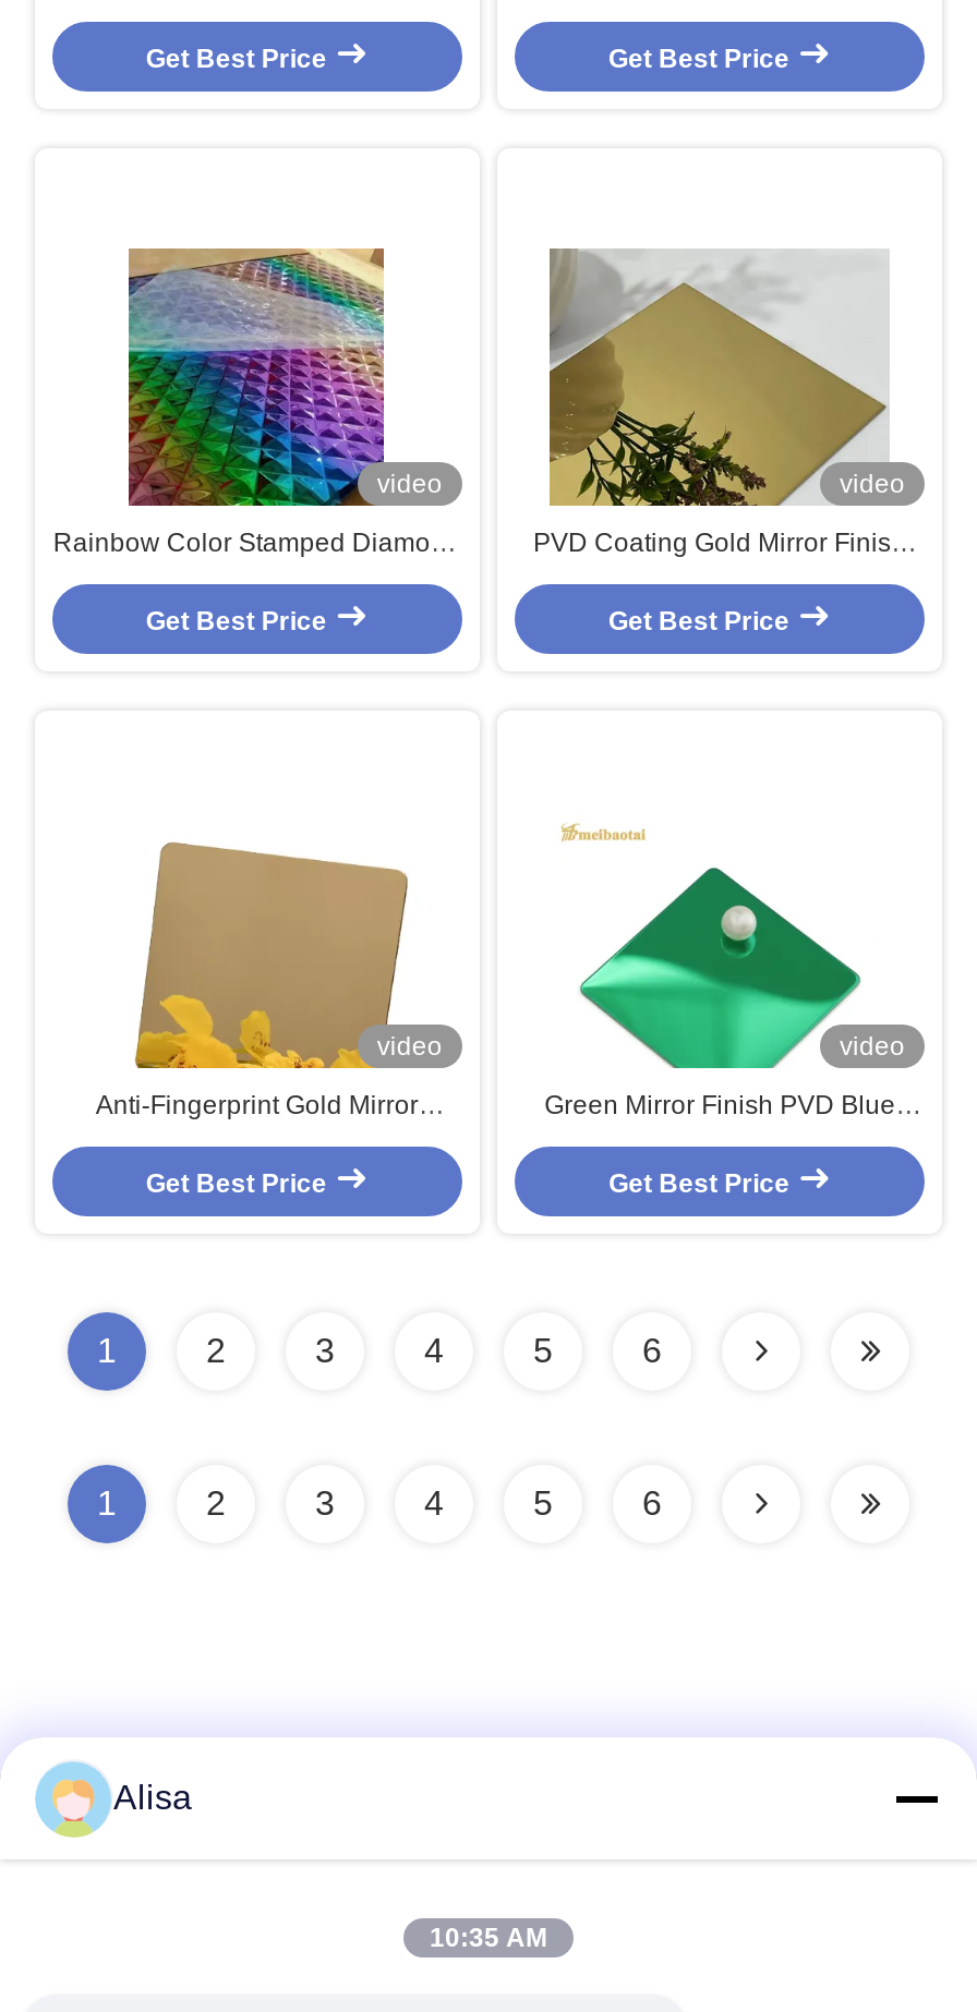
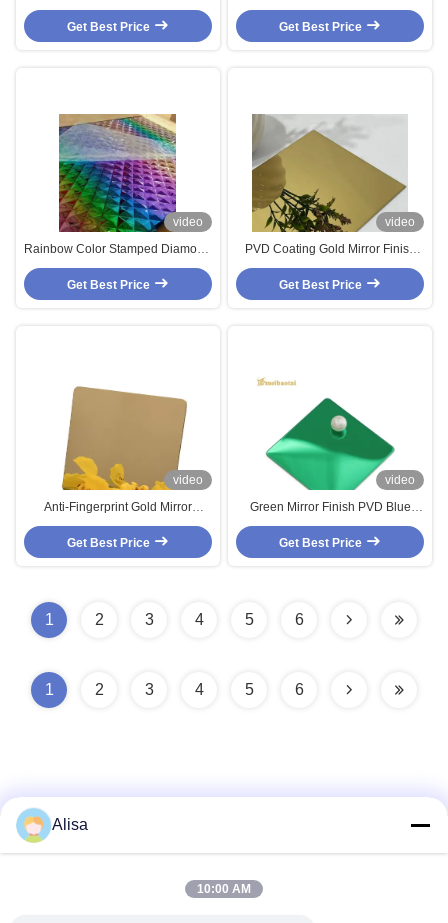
[430,1923,547,1953] 10:35 AM -> [197,882,251,896] 10:00 AM

